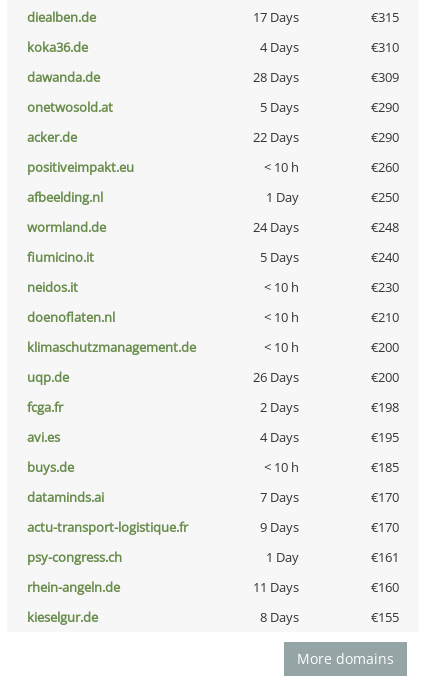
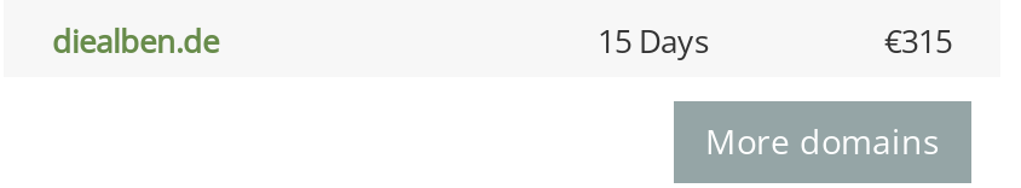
[252,7,298,25] 17 Days -> [598,18,709,61] 15 Days
[27,37,399,625] koka36.de | 4 Days | €310 | dawanda.de | 28 Days | €309 | onetwosold.at | 5 Days | €290 | acker.de | 22 Days | €290 | positiveimpakt.eu | < 10 h | €260 | afbeelding.nl | 1 Day | €250 | wormland.de | 24 Days | €248 | fiumicino.it | 5 Days | €240 | neidos.it | < 10 h | €230 | doenoflaten.nl | < 10 h | €210 | klimaschutzmanagement.de | < 10 h | €200 | uqp.de | 26 Days | €200 | fcga.fr | 2 Days | €198 | avi.es | 4 Days | €195 | buys.de | < 10 h | €185 | dataminds.ai | 7 Days | €170 | actu-transport-logistique.fr | 9 Days | €170 | psy-congress.ch | 1 Day | €161 | rhein-angeln.de | 11 Days | €160 | kieselgur.de | 8 Days | €155 -> none

